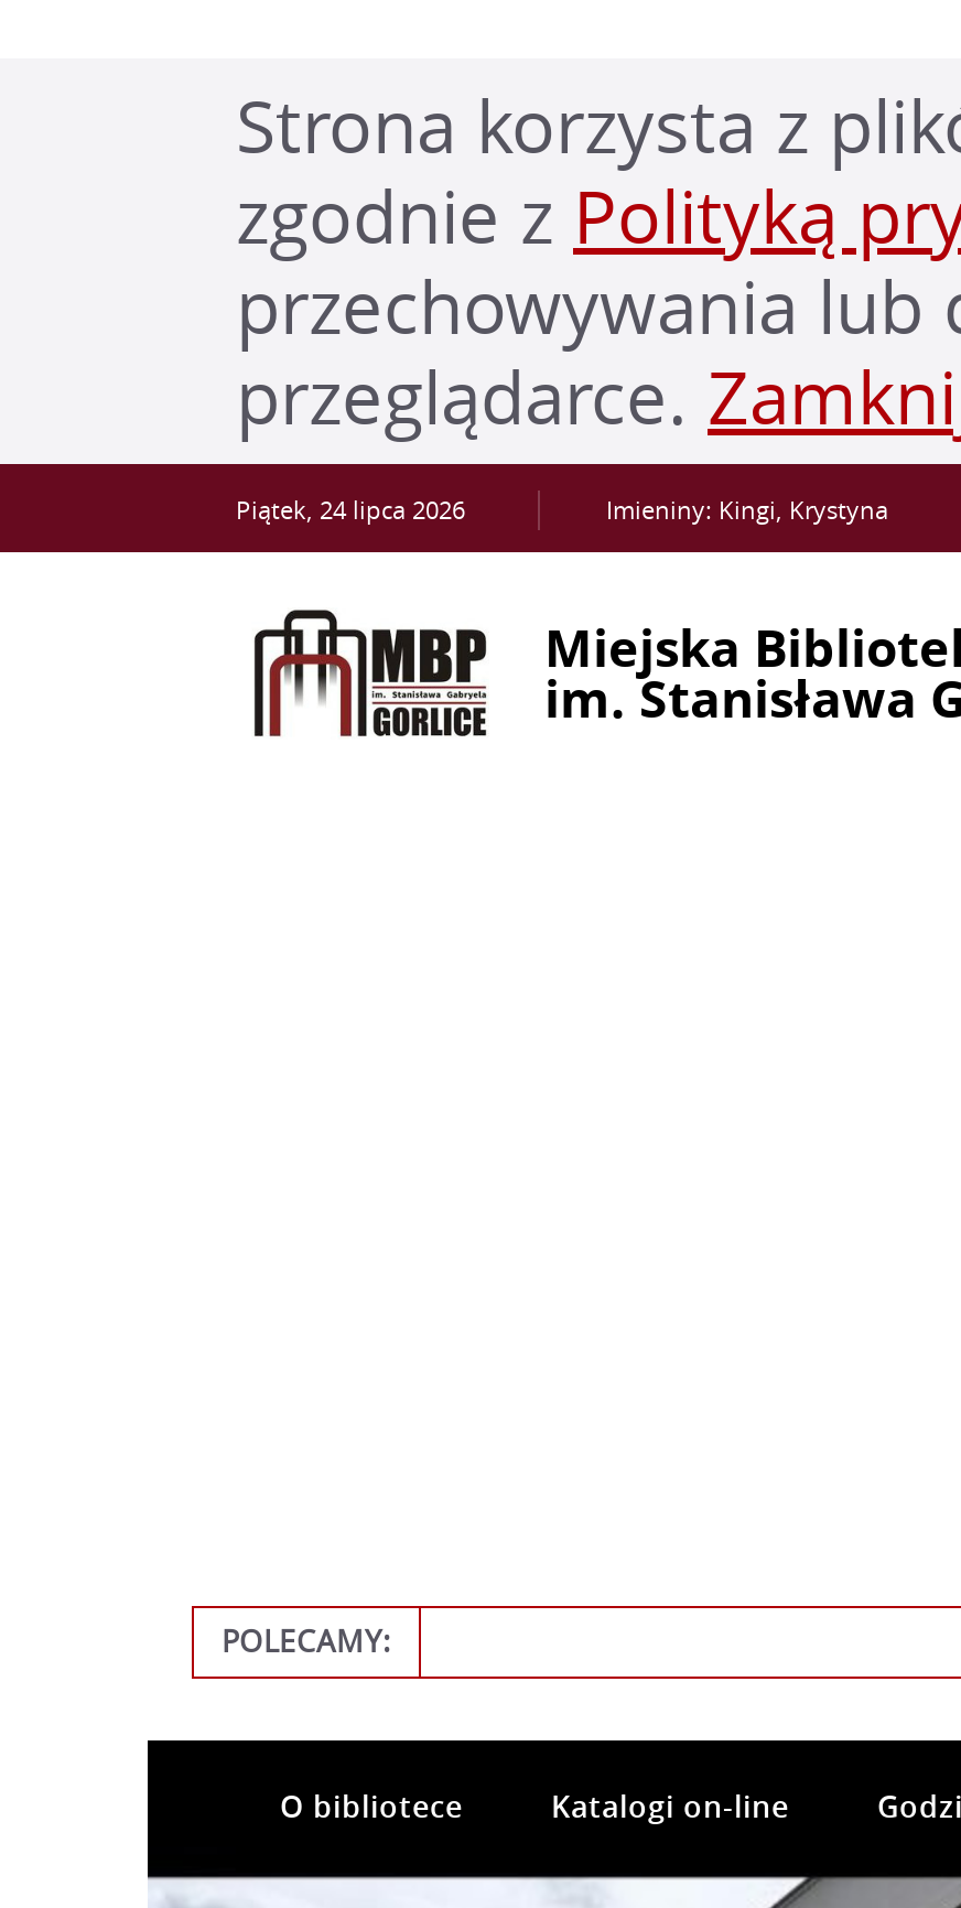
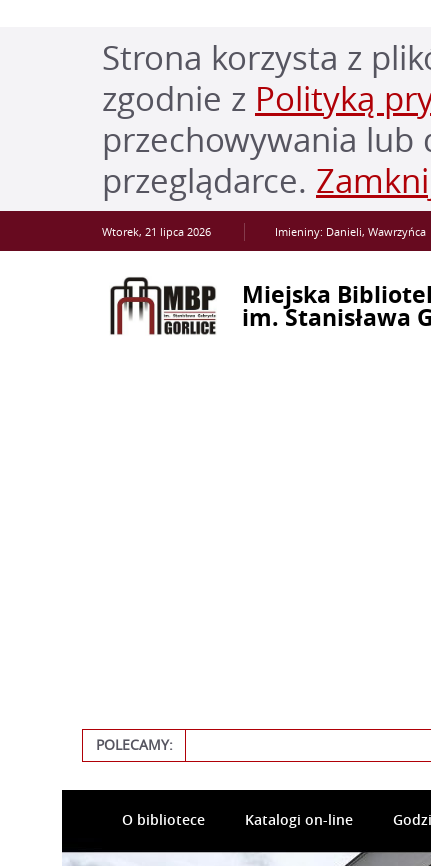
[236,495,472,526] Piątek, 24 lipca 2026 -> [102,225,214,239] Wtorek, 21 lipca 2026
[606,495,888,526] Imieniny: Kingi, Krystyna -> [275,225,426,239] Imieniny: Danieli, Wawrzyńca

